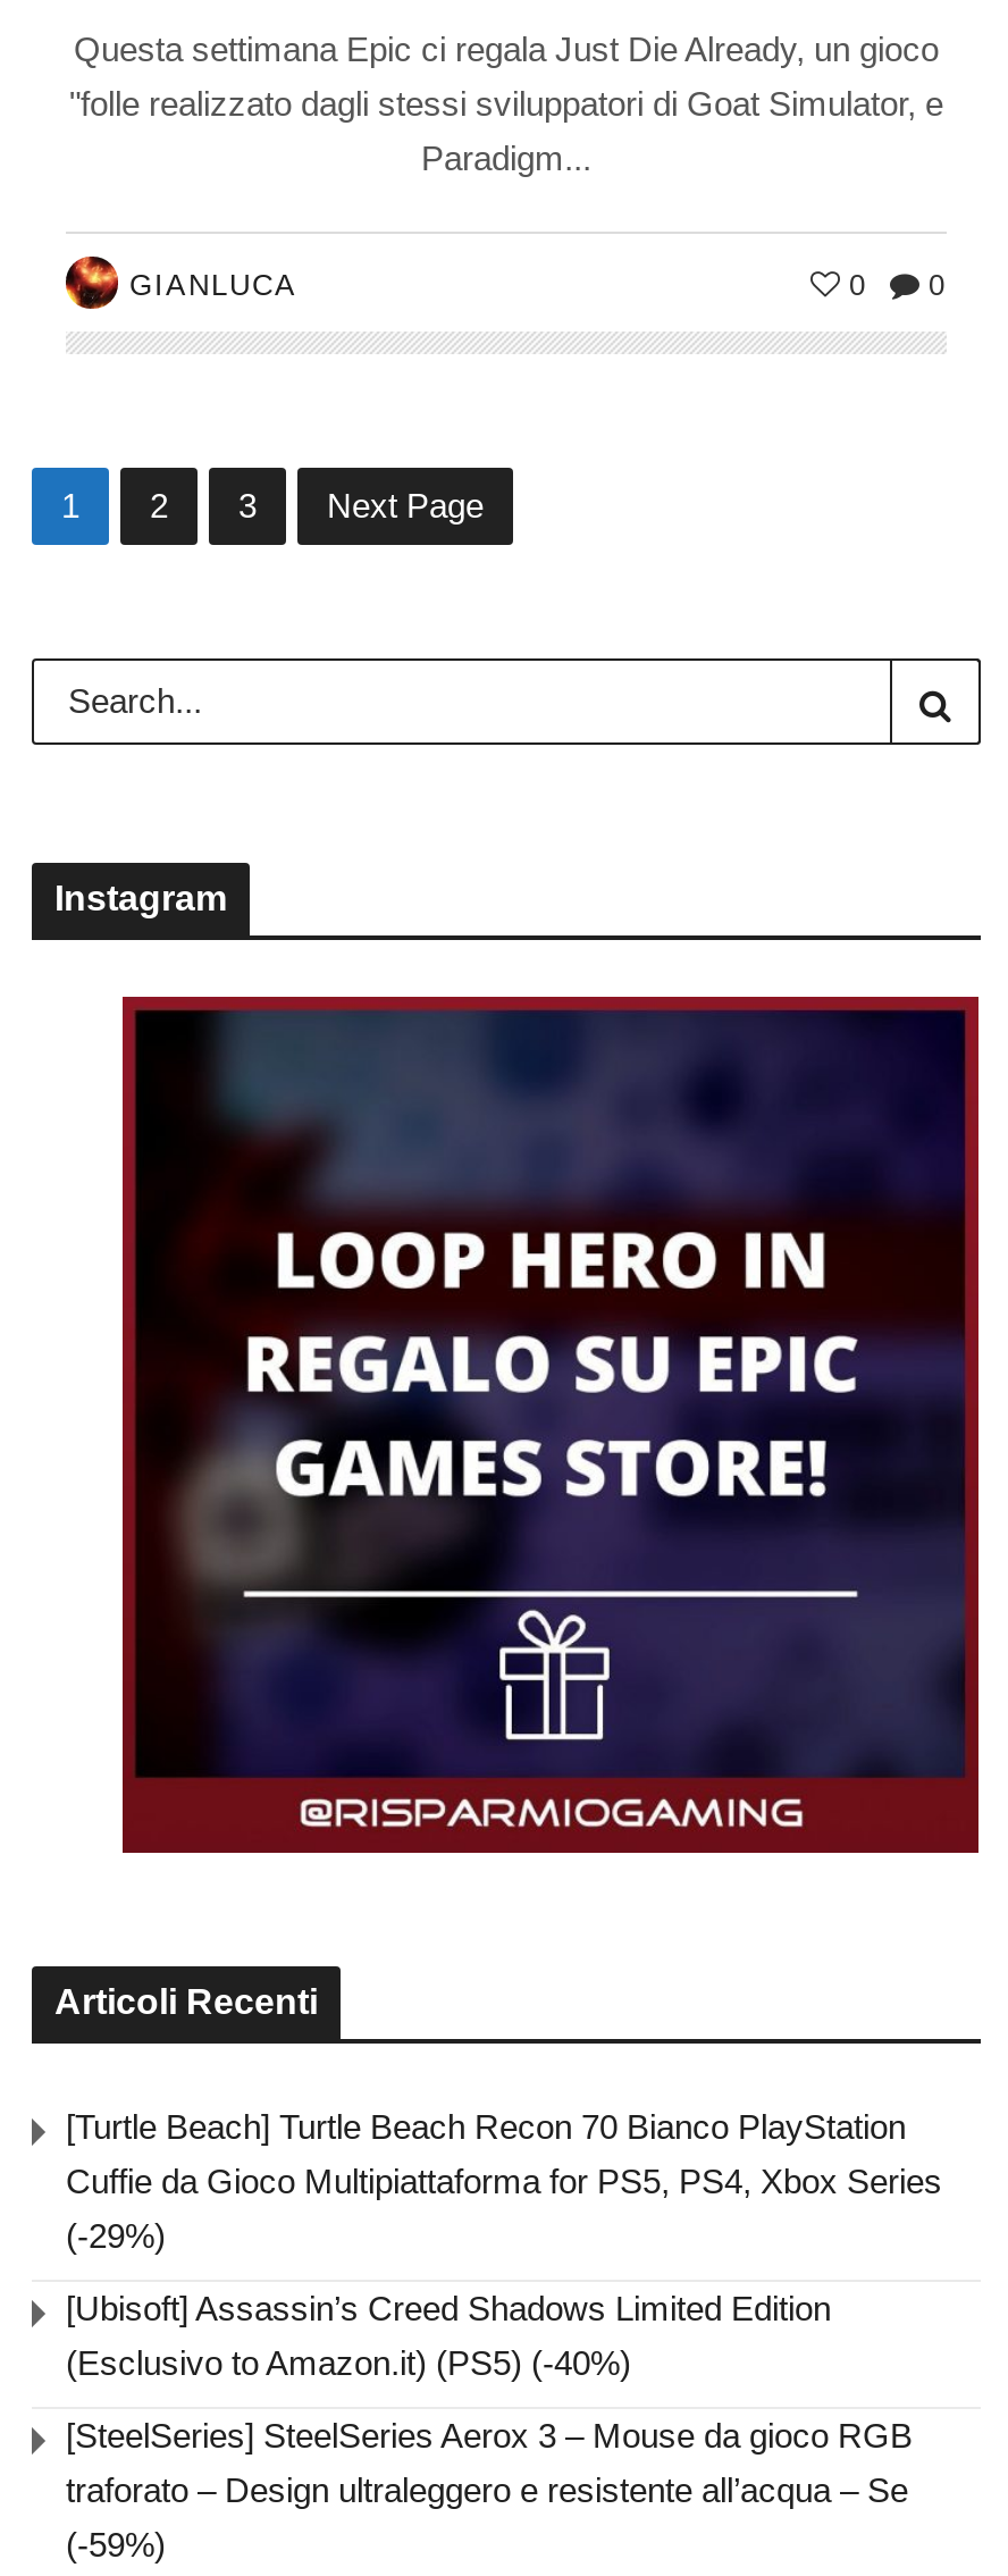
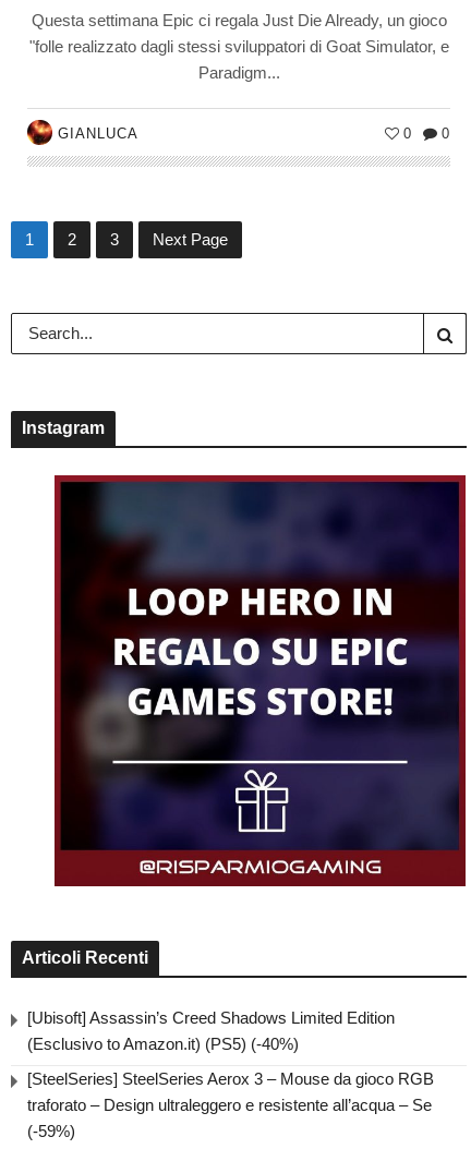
[66,2108,942,2256] [Turtle Beach] Turtle Beach Recon 70 Bianco PlayStation | Cuffie da Gioco Multipiattaforma for PS5, PS4, Xbox Series | (-29%) -> none

